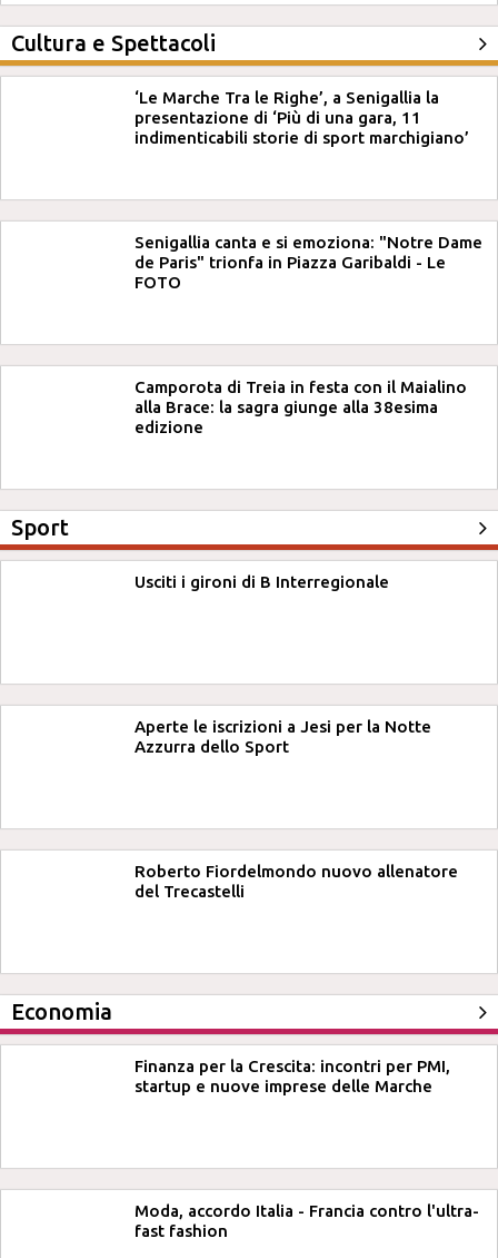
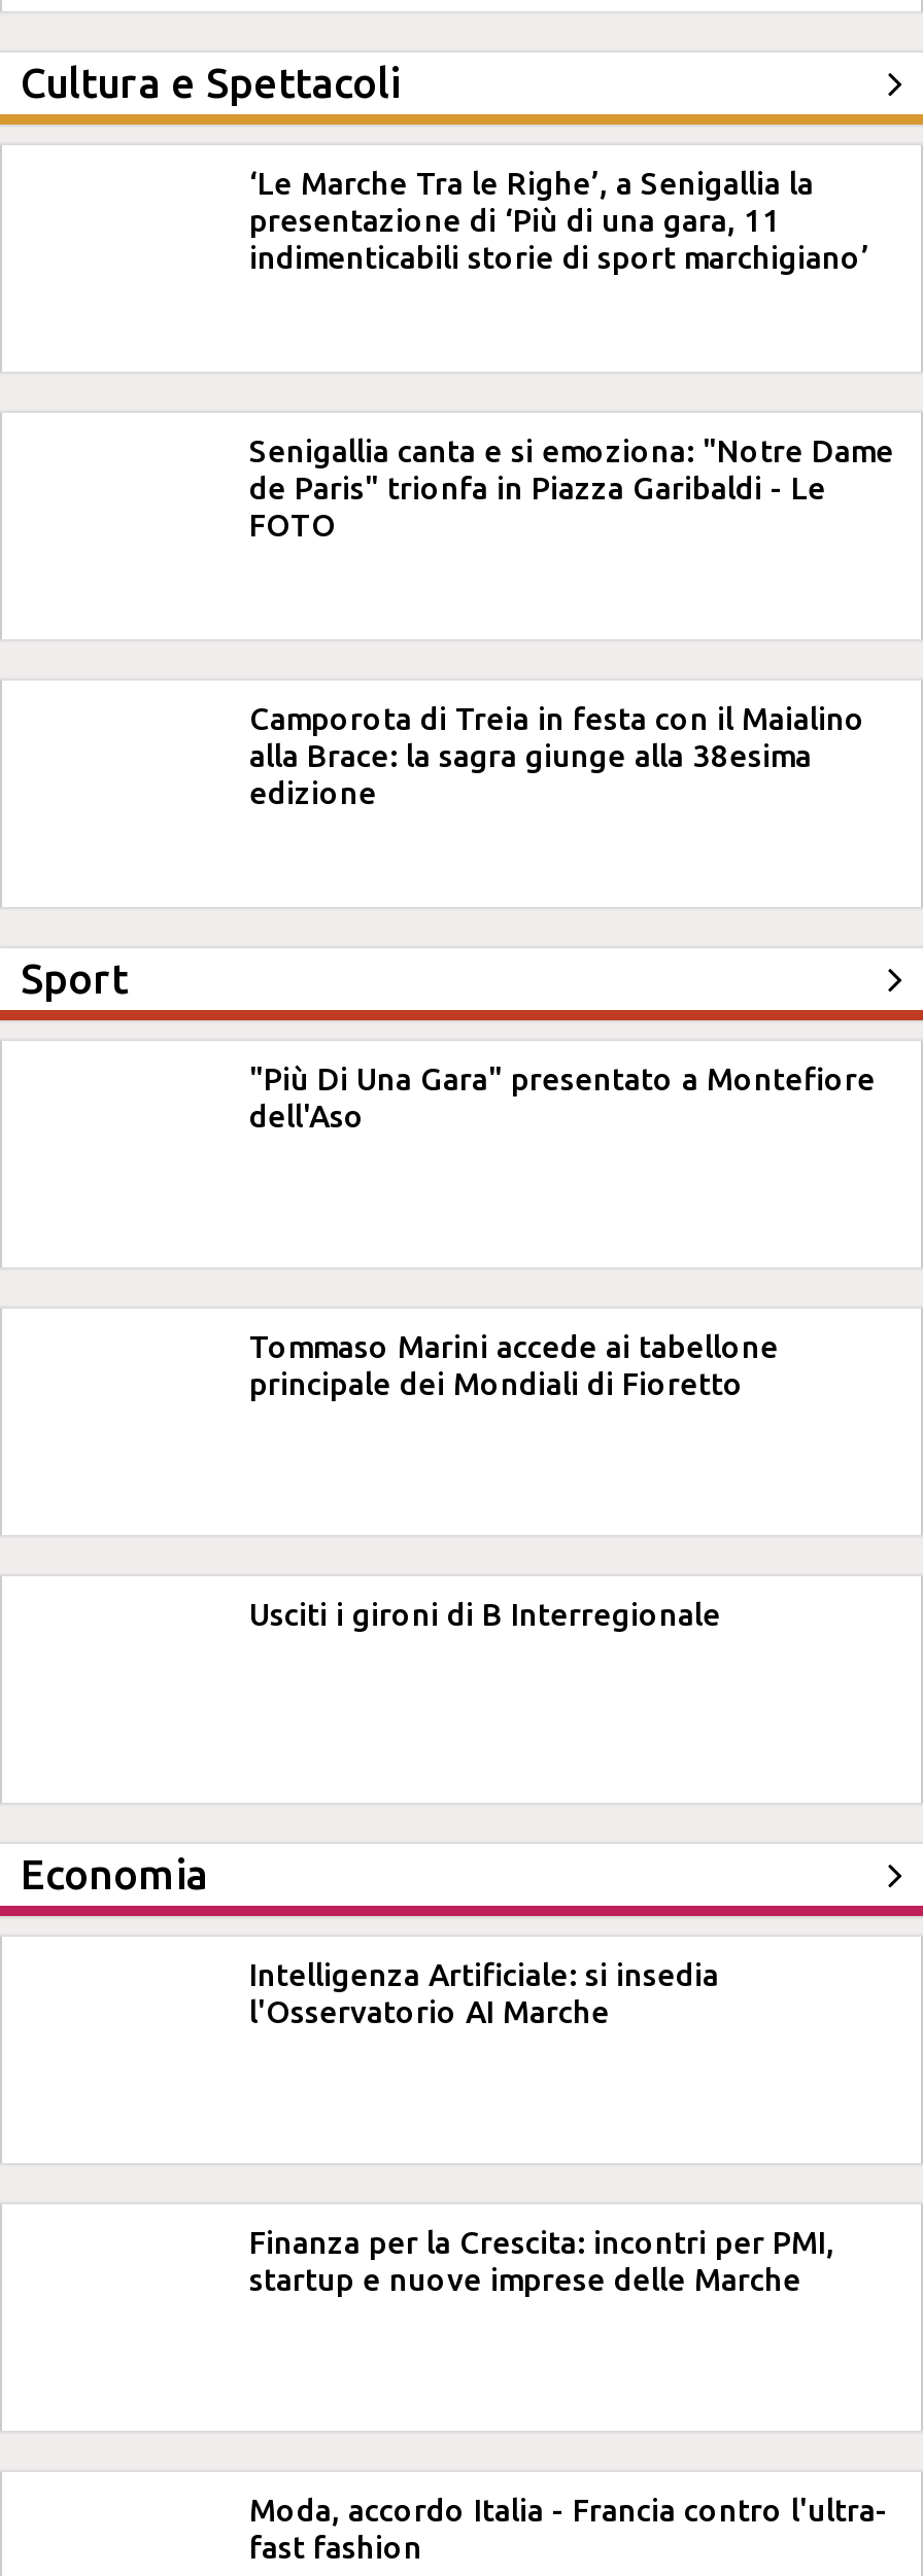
none -> [249,1061,876,1134] "Più Di Una Gara" presentato a Montefiore | dell'Aso
none -> [249,1329,779,1401] Tommaso Marini accede ai tabellone | principale dei Mondiali di Fioretto
moved [135,572,389,591] -> [249,1597,721,1632]: Usciti i gironi di B Interregionale
[135,717,431,756] Aperte le iscrizioni a Jesi per la Notte | Azzurra dello Sport -> none
[135,862,458,901] Roberto Fiordelmondo nuovo allenatore | del Trecastelli -> none
none -> [249,1957,719,2029] Intelligenza Artificiale: si insedia | l'Osservatorio AI Marche

